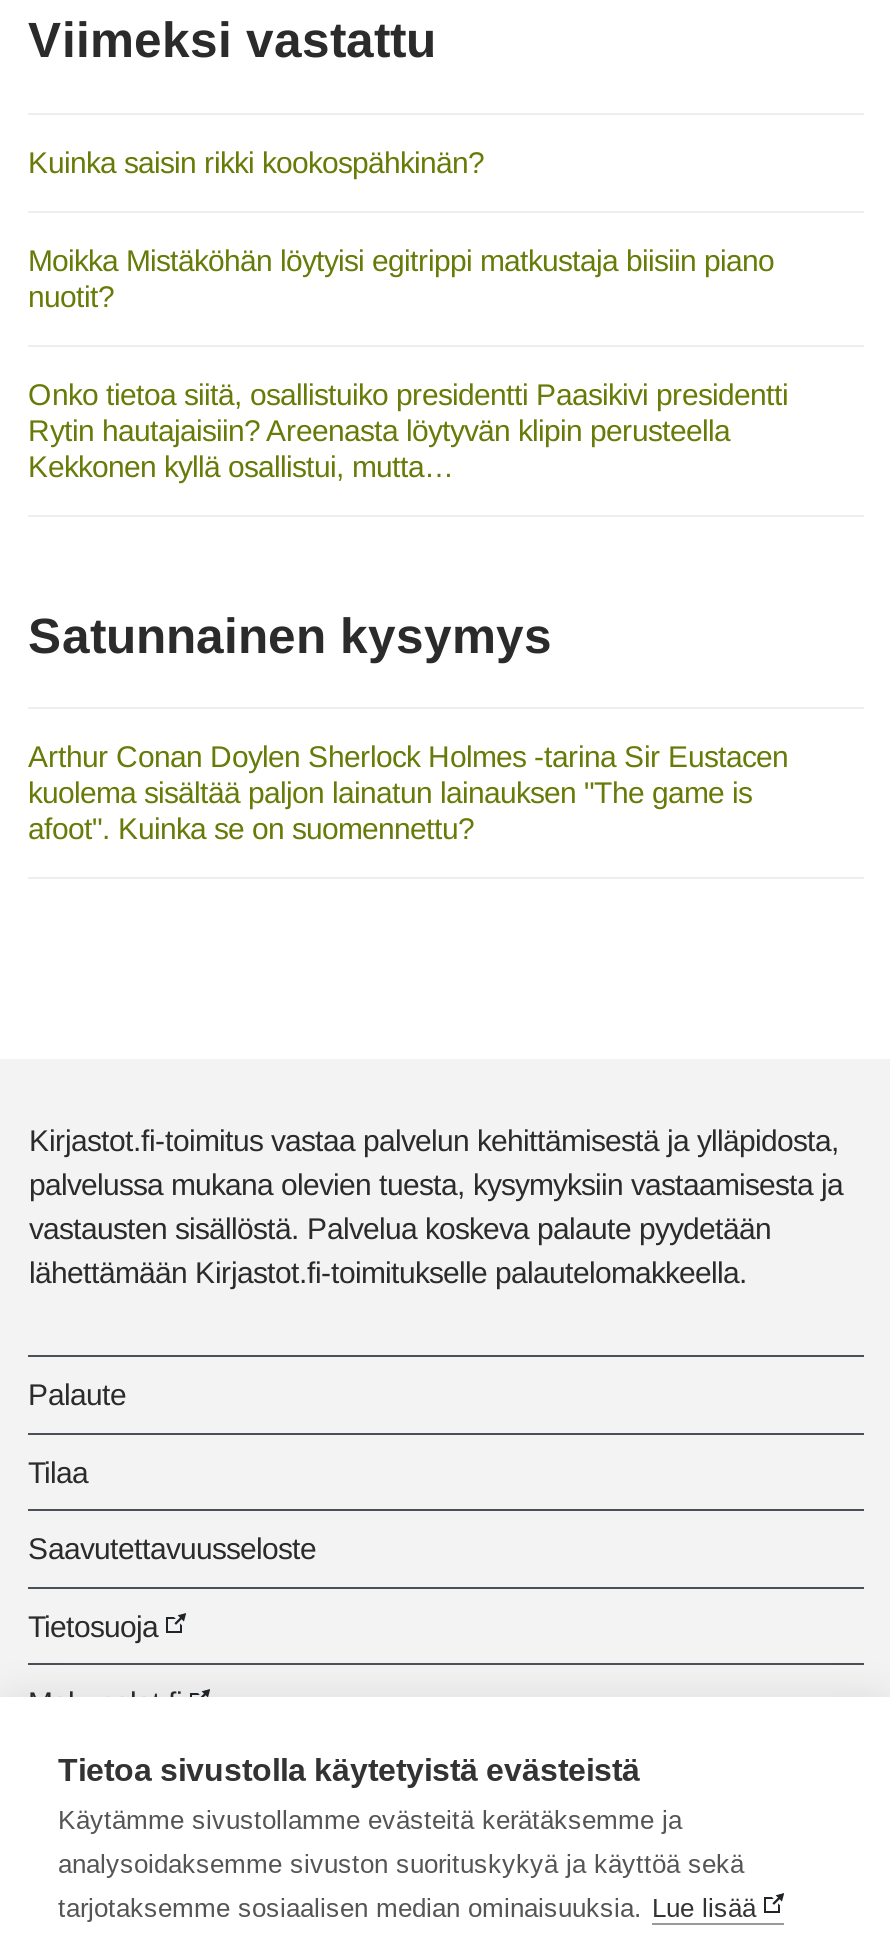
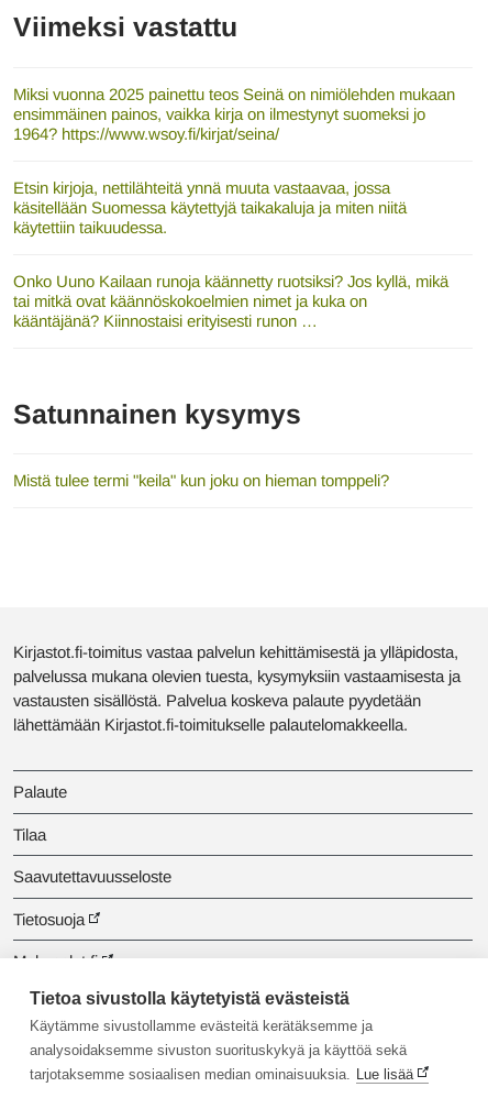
[28,145,484,179] Kuinka saisin rikki kookospähkinän? -> [13,85,455,143] Miksi vuonna 2025 painettu teos Seinä on nimiölehden mukaan | ensimmäinen painos, vaikka kirja on ilmestynyt suomeksi jo | 1964? https://www.wsoy.fi/kirjat/seina/
[28,243,774,313] Moikka Mistäköhän löytyisi egitrippi matkustaja biisiin piano | nuotit? -> [13,178,407,236] Etsin kirjoja, nettilähteitä ynnä muuta vastaavaa, jossa | käsitellään Suomessa käytettyjä taikakaluja ja miten niitä | käytettiin taikuudessa.
[28,377,788,483] Onko tietoa siitä, osallistuiko presidentti Paasikivi presidentti | Rytin hautajaisiin? Areenasta löytyvän klipin perusteella | Kekkonen kyllä osallistui, mutta… -> [13,272,448,330] Onko Uuno Kailaan runoja käännetty ruotsiksi? Jos kyllä, mikä | tai mitkä ovat käännöskokoelmien nimet ja kuka on | kääntäjänä? Kiinnostaisi erityisesti runon …
moved [28,608,552,662] -> [13,399,301,429]: Satunnainen kysymys
[28,739,788,845] Arthur Conan Doylen Sherlock Holmes -tarina Sir Eustacen | kuolema sisältää paljon lainatun lainauksen "The game is | afoot". Kuinka se on suomennettu? -> [13,471,389,490] Mistä tulee termi "keila" kun joku on hieman tomppeli?

